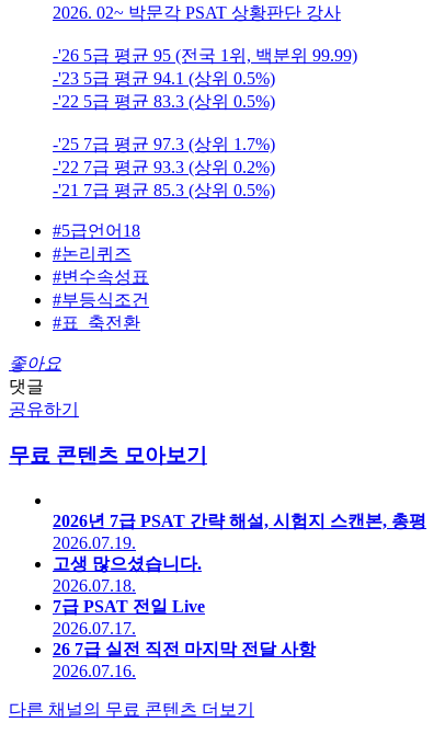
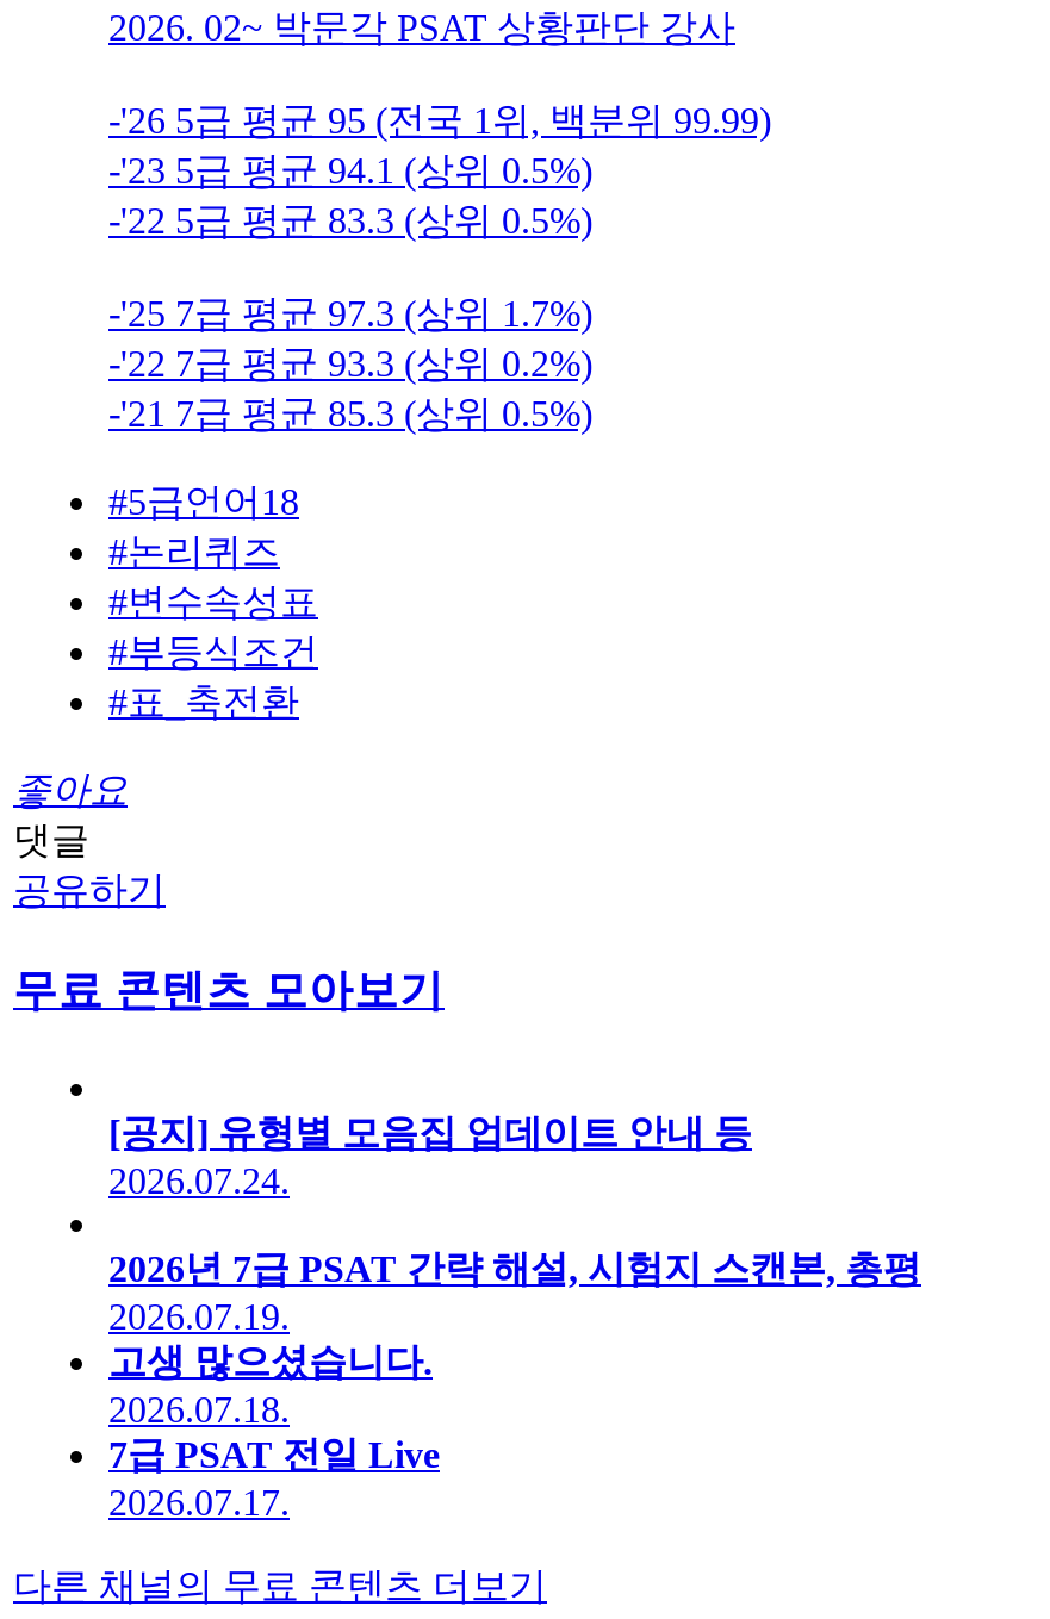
none -> [108,1113,752,1201] [공지] 유형별 모음집 업데이트 안내 등 | 2026.07.24.
moved [53,512,426,638] -> [108,1249,921,1523]: 2026년 7급 PSAT 간략 해설, 시험지 스캔본, 총평 | 2026.07.19. | 고생 많으셨습니다. | 2026.07.18. | 7급 PSAT 전일 Live | 2026.07.17.
[53,640,316,680] 26 7급 실전 직전 마지막 전달 사항 | 2026.07.16. -> none

